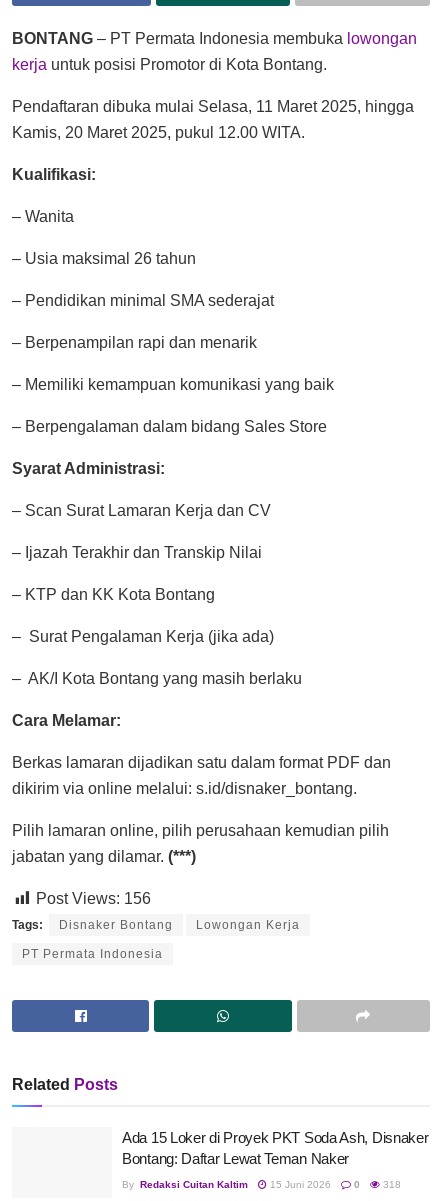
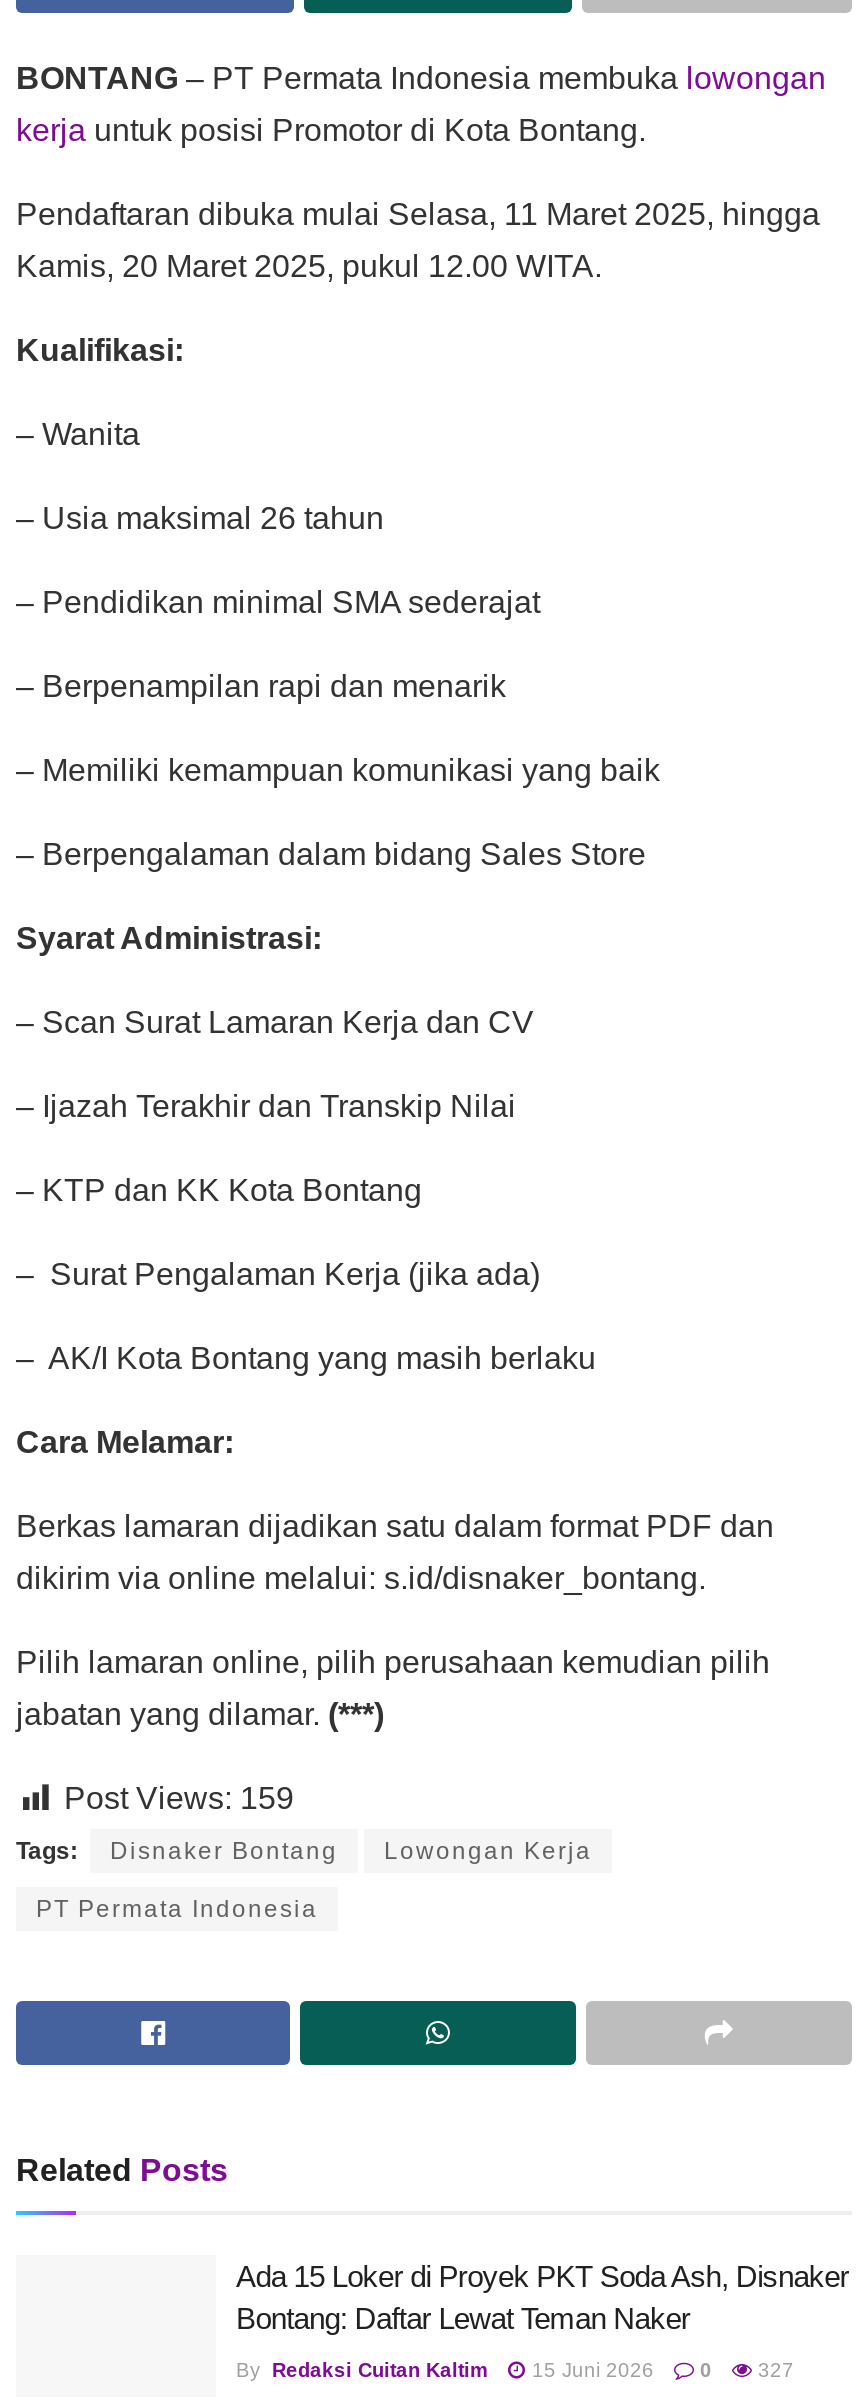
[36,890,151,907] Post Views: 156 -> [64,1781,294,1815] Post Views: 159
[122,1179,401,1190] By Redaksi Cuitan Kaltim 15 Juni 2026 0 318 -> [236,2359,794,2381] By Redaksi Cuitan Kaltim 15 Juni 2026 0 327

